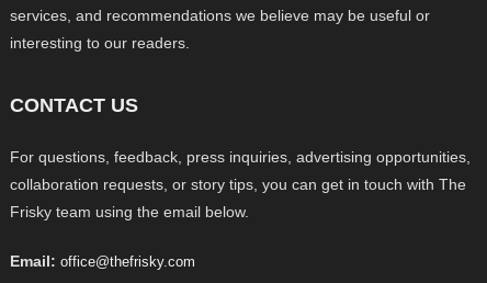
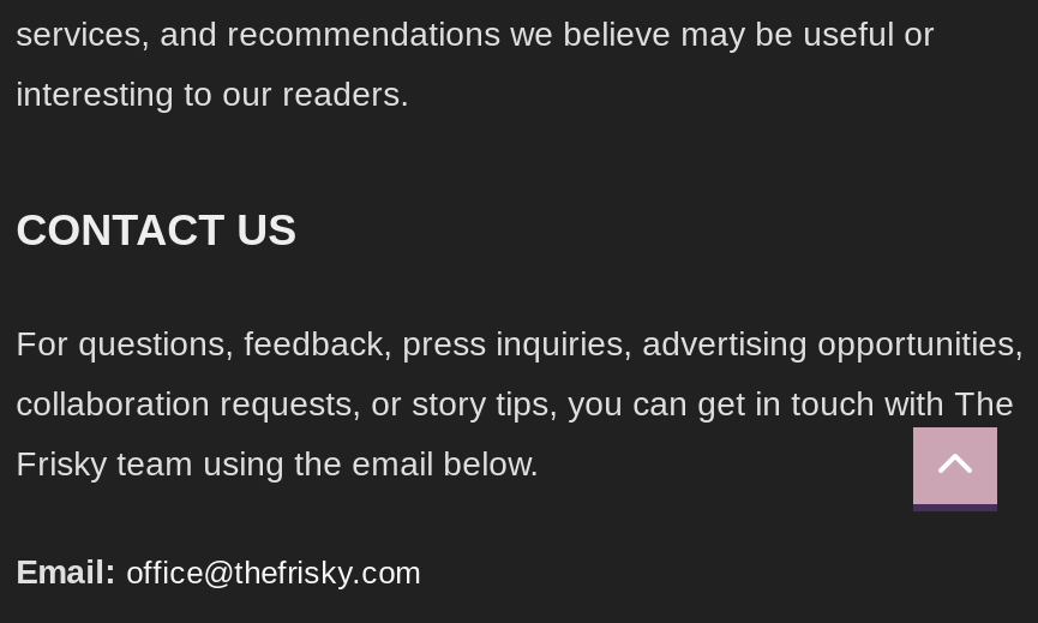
none -> [911,429,1000,513] [image]

